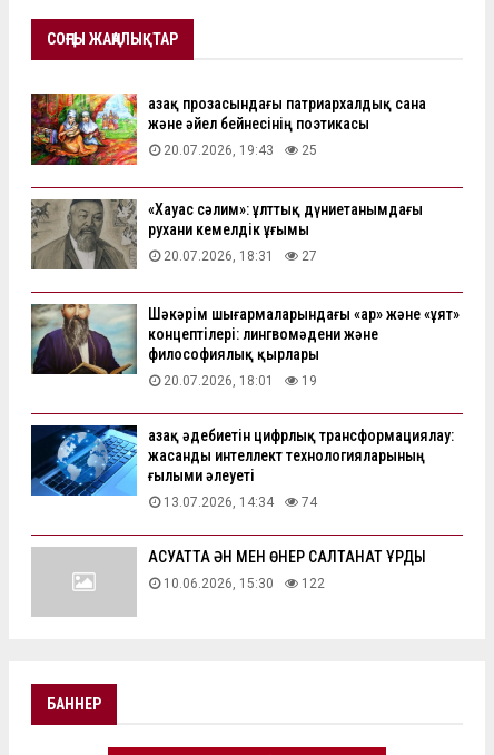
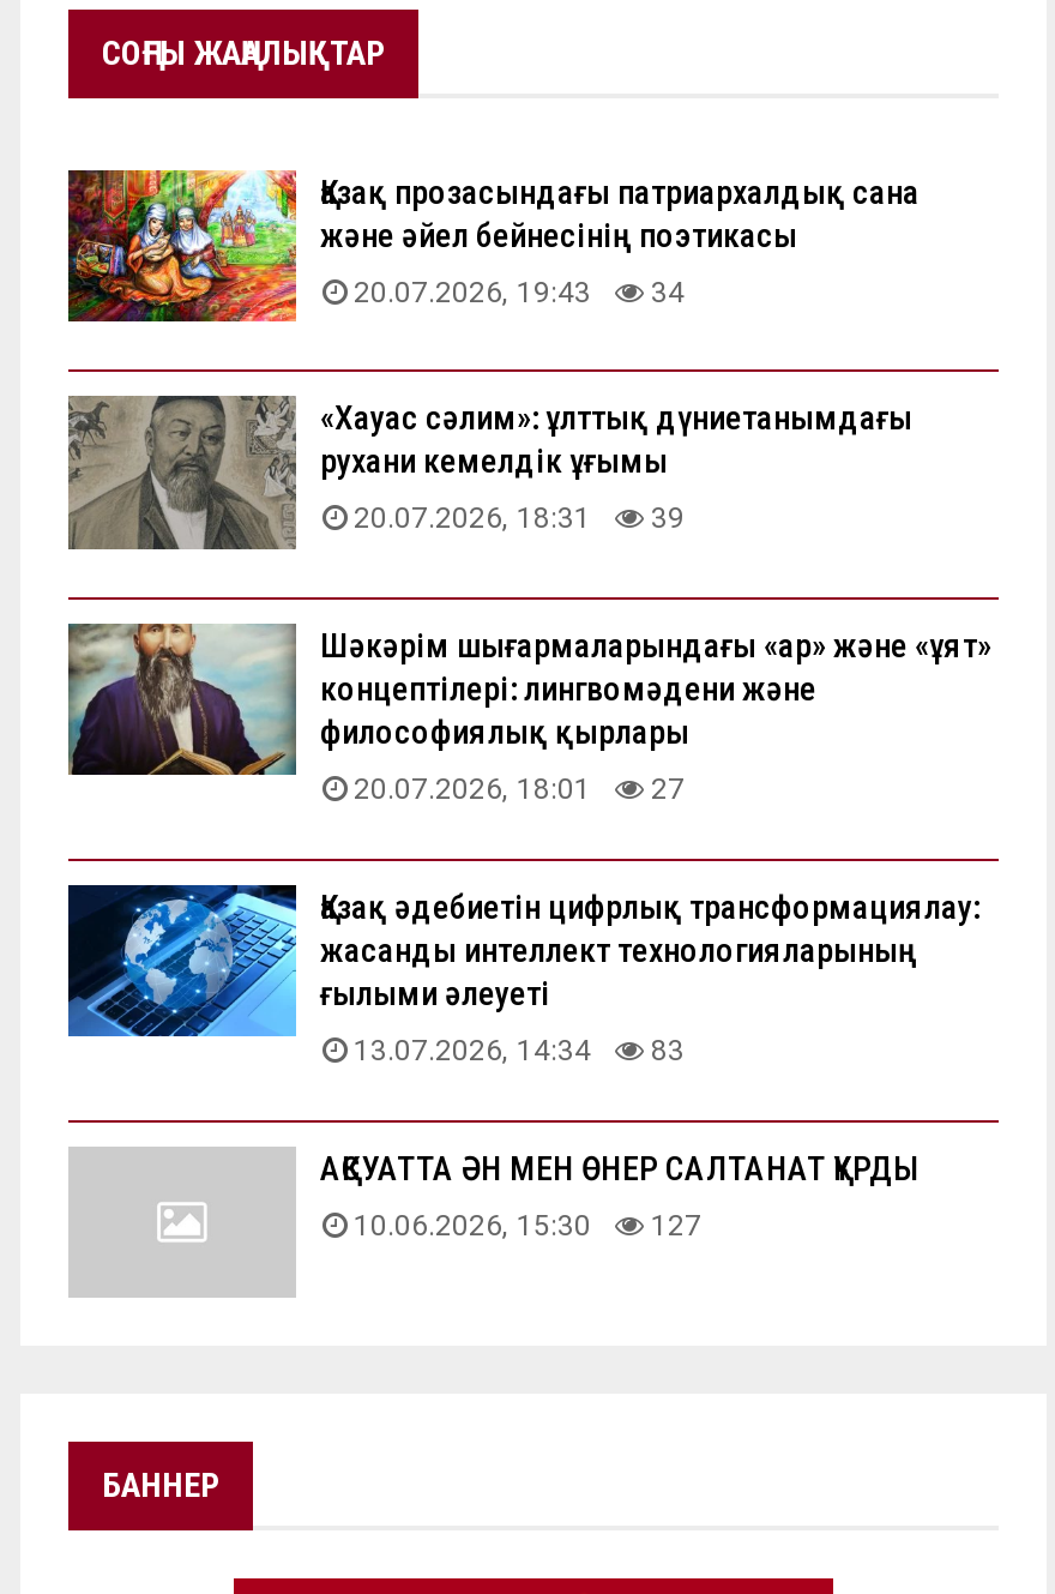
[164,143,317,159] 20.07.2026, 19:43 25 -> [354,276,685,309] 20.07.2026, 19:43 34
[164,248,317,264] 20.07.2026, 18:31 27 -> [354,502,685,535] 20.07.2026, 18:31 39
[164,373,317,389] 20.07.2026, 18:01 19 -> [354,771,685,805] 20.07.2026, 18:01 27
[164,495,317,510] 13.07.2026, 14:34 74 -> [354,1033,685,1067] 13.07.2026, 14:34 83
[164,576,325,591] 10.06.2026, 15:30 122 -> [354,1208,701,1242] 10.06.2026, 15:30 127

